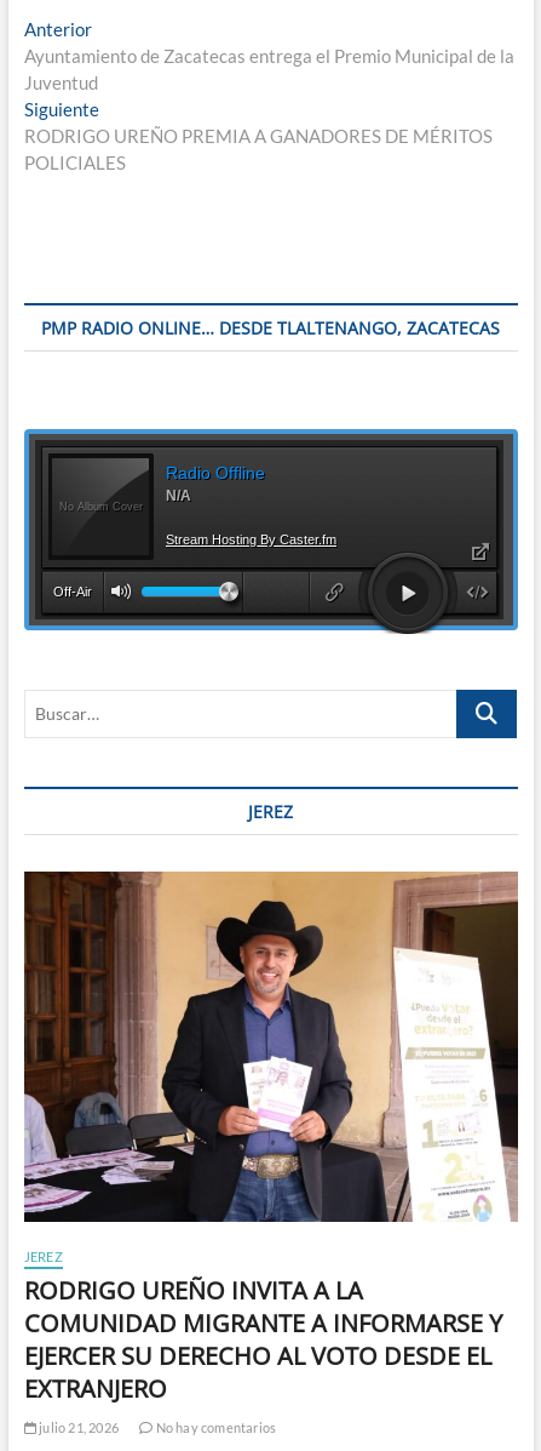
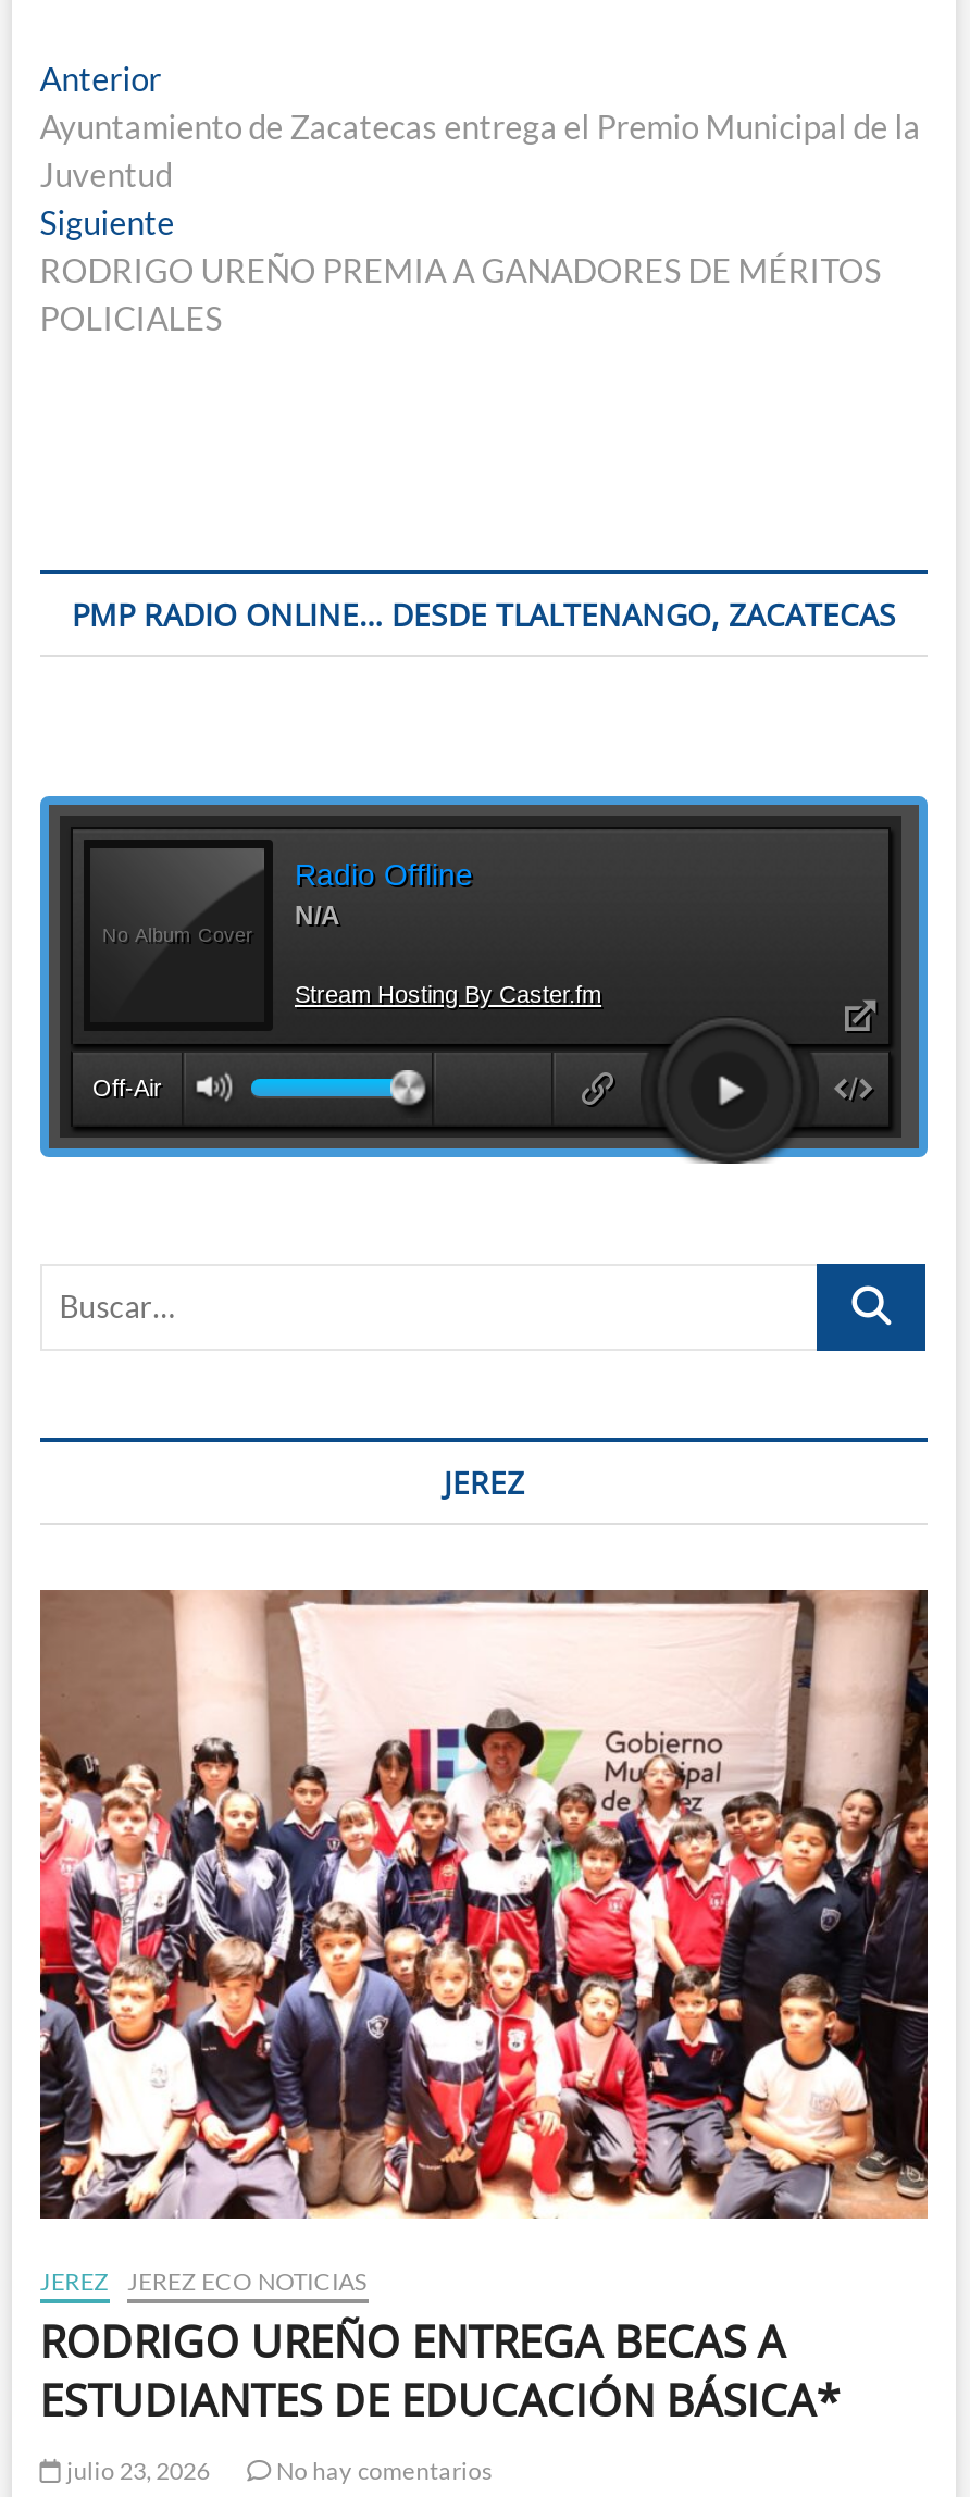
[23,870,519,1223] [image] -> [38,1588,930,2221] [image]
[24,1274,502,1436] RODRIGO UREÑO INVITA A LA | COMUNIDAD MIGRANTE A INFORMARSE Y | EJERCER SU DERECHO AL VOTO DESDE EL | EXTRANJERO | julio 21, 2026 -> [40,2267,840,2485] JEREZ ECO NOTICIAS | RODRIGO UREÑO ENTREGA BECAS A | ESTUDIANTES DE EDUCACIÓN BÁSICA* | julio 23, 2026

